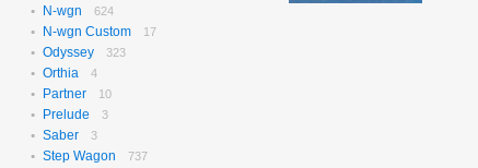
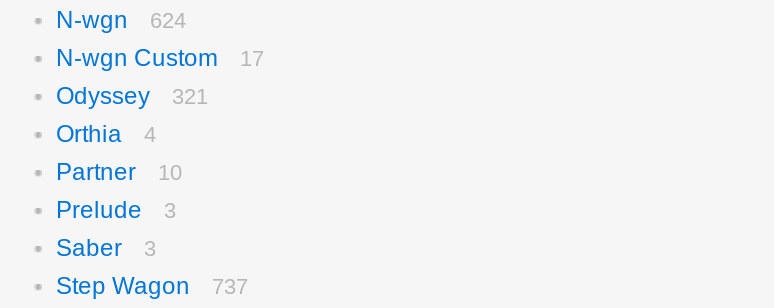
[43,45,126,60] Odyssey 323 -> [56,82,208,110] Odyssey 321

